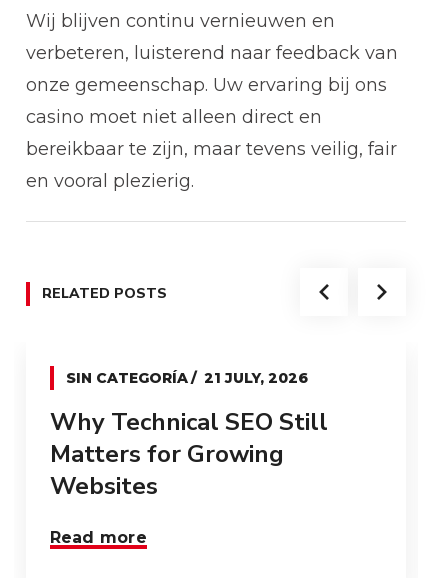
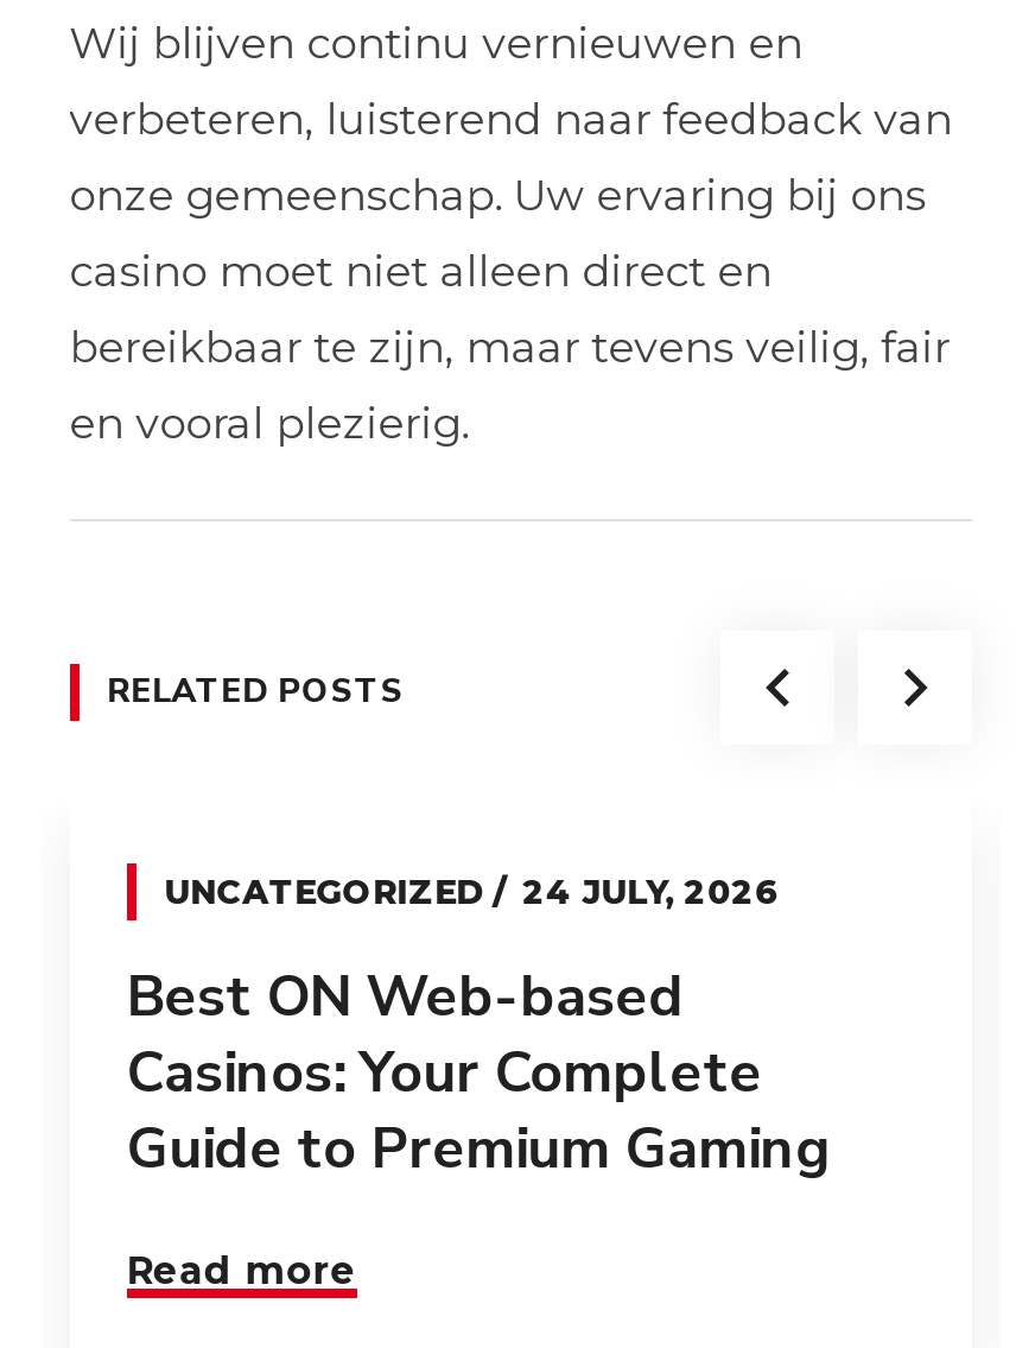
[66,369,308,387] SIN CATEGORÍA | 21 JULY, 2026 -> [164,871,779,913] UNCATEGORIZED | 24 JULY, 2026
[50,406,328,502] Why Technical SEO Still | Matters for Growing | Websites -> [126,958,831,1186] Best ON Web-based | Casinos: Your Complete | Guide to Premium Gaming

